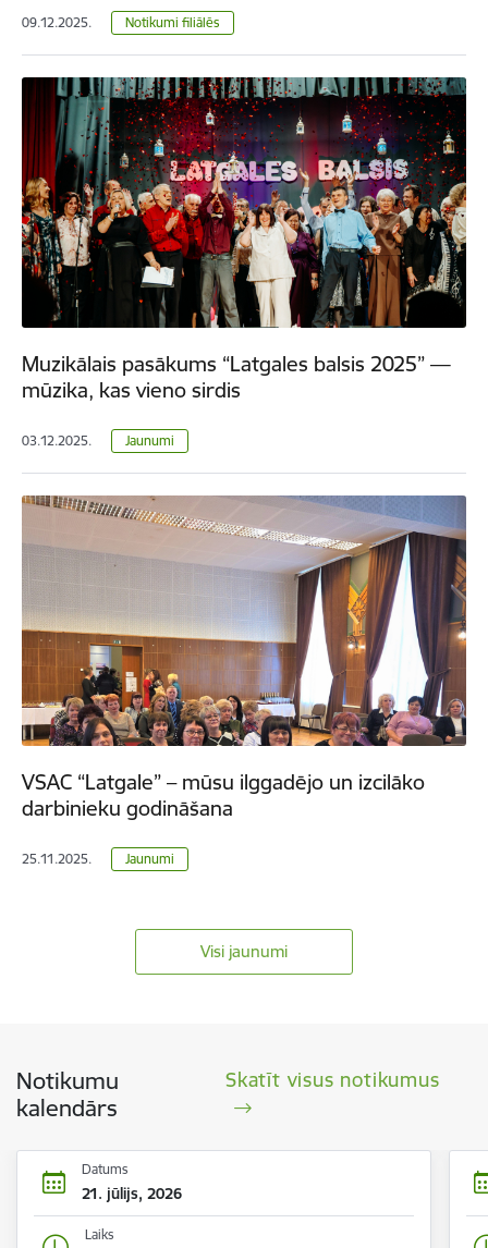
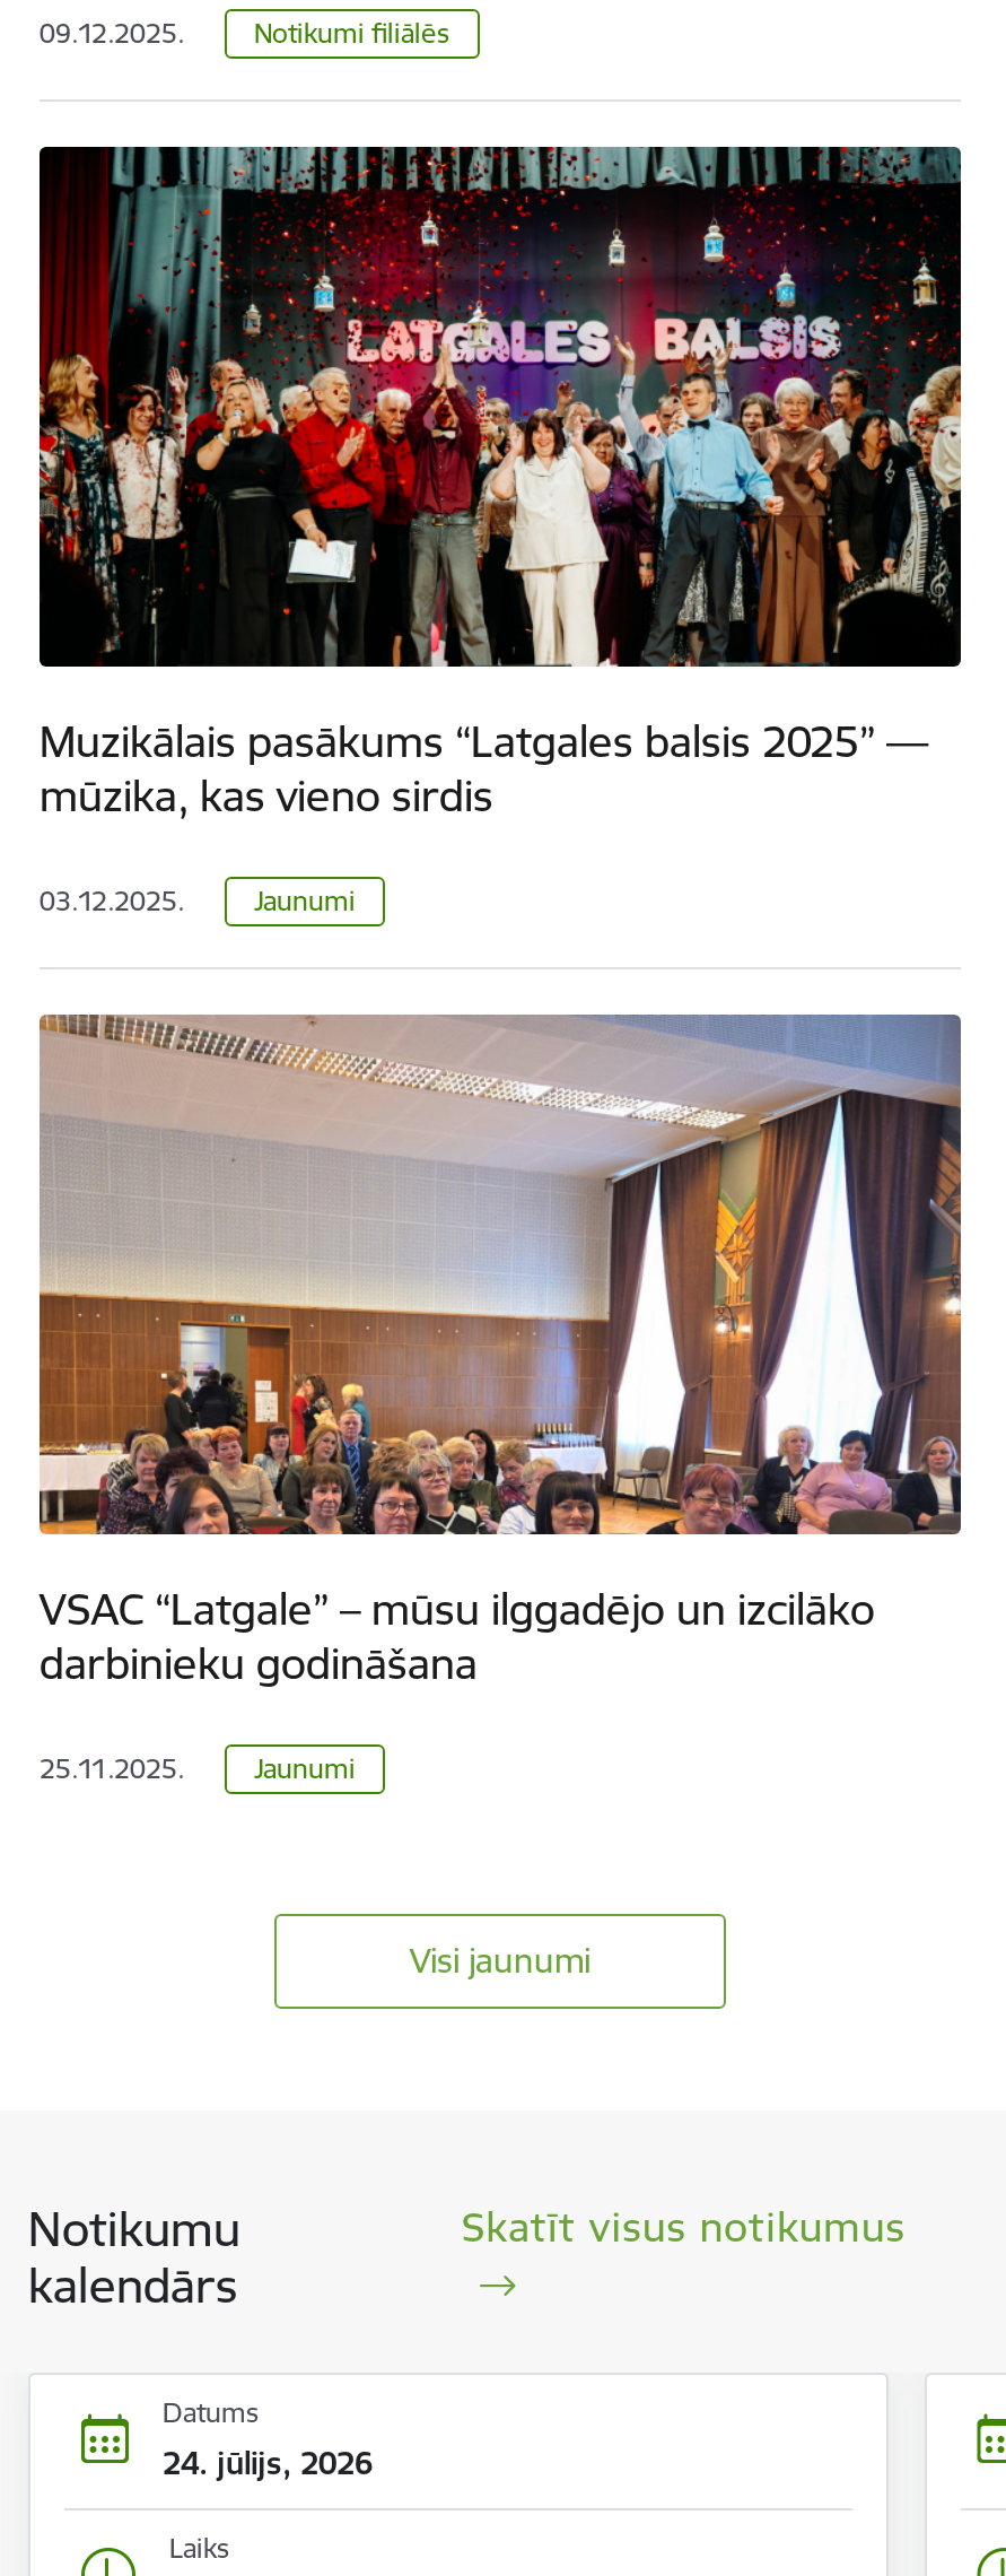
[81,1184,181,1204] 21. jūlijs, 2026 -> [163,2443,373,2484] 24. jūlijs, 2026

